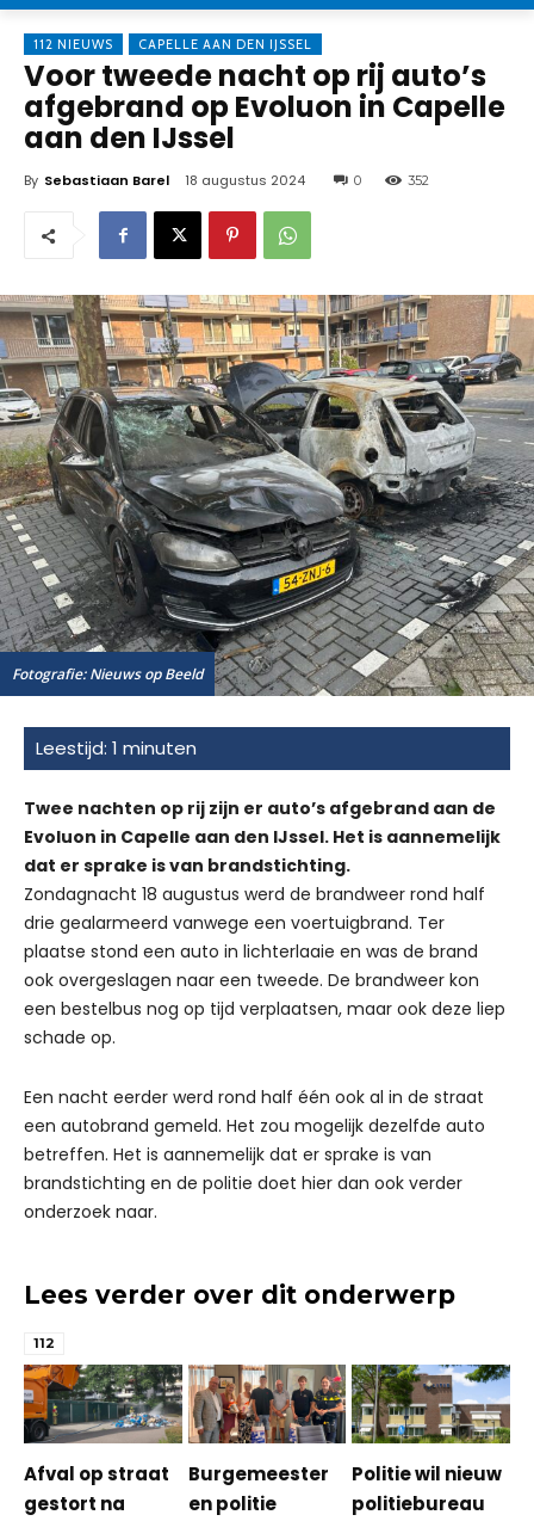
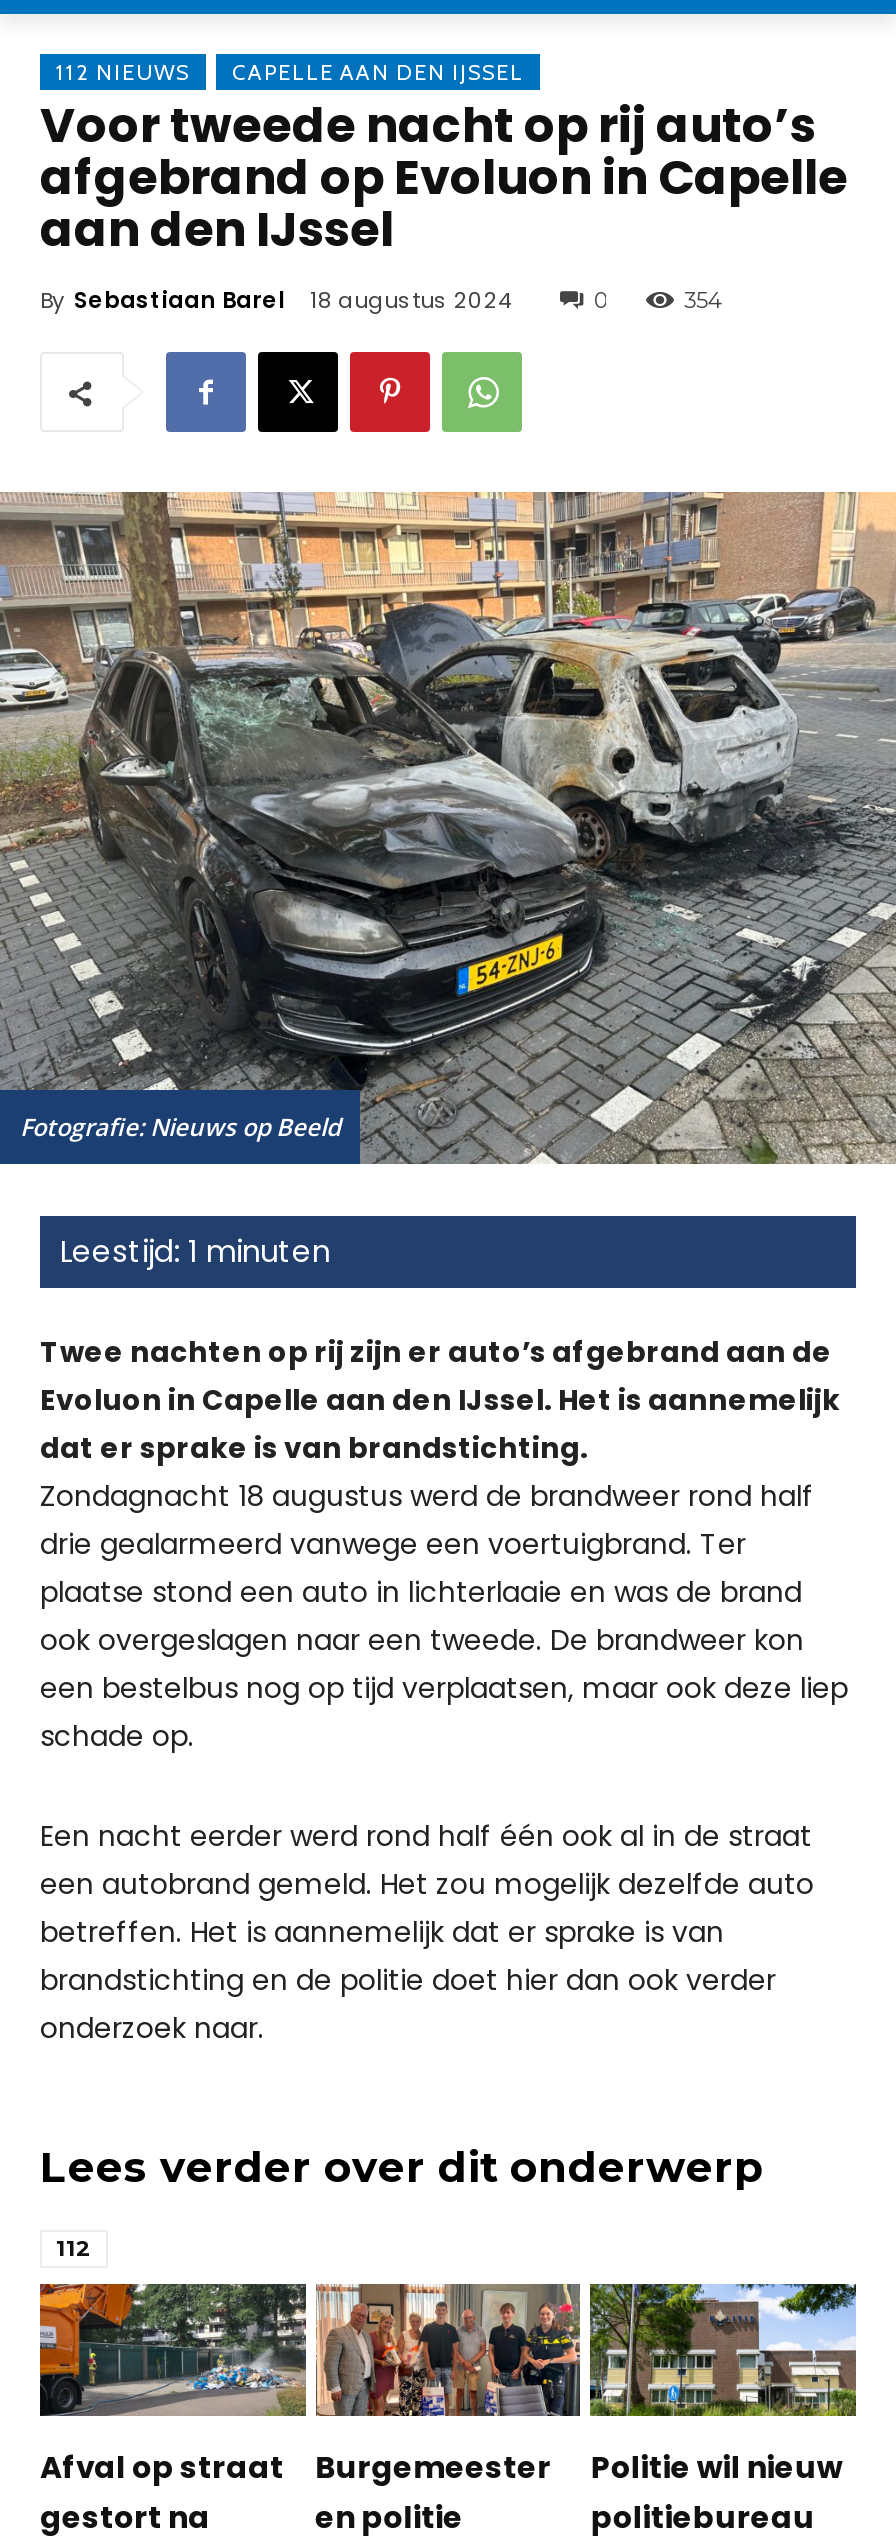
[408,172,429,189] 352 -> [684,286,724,314] 354

